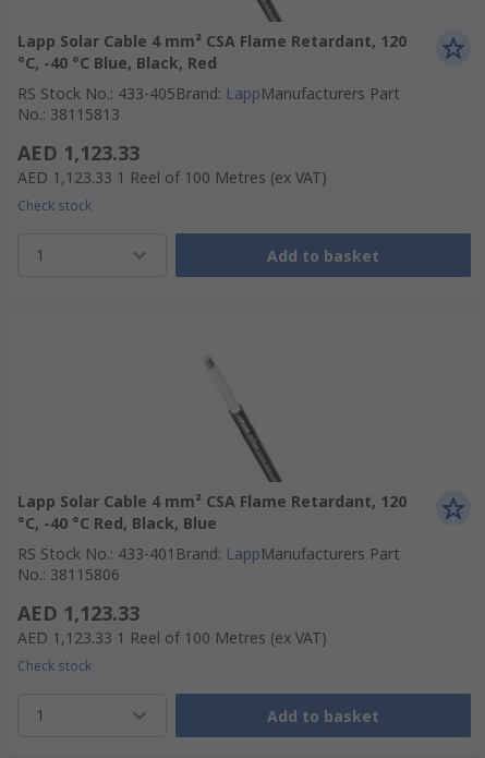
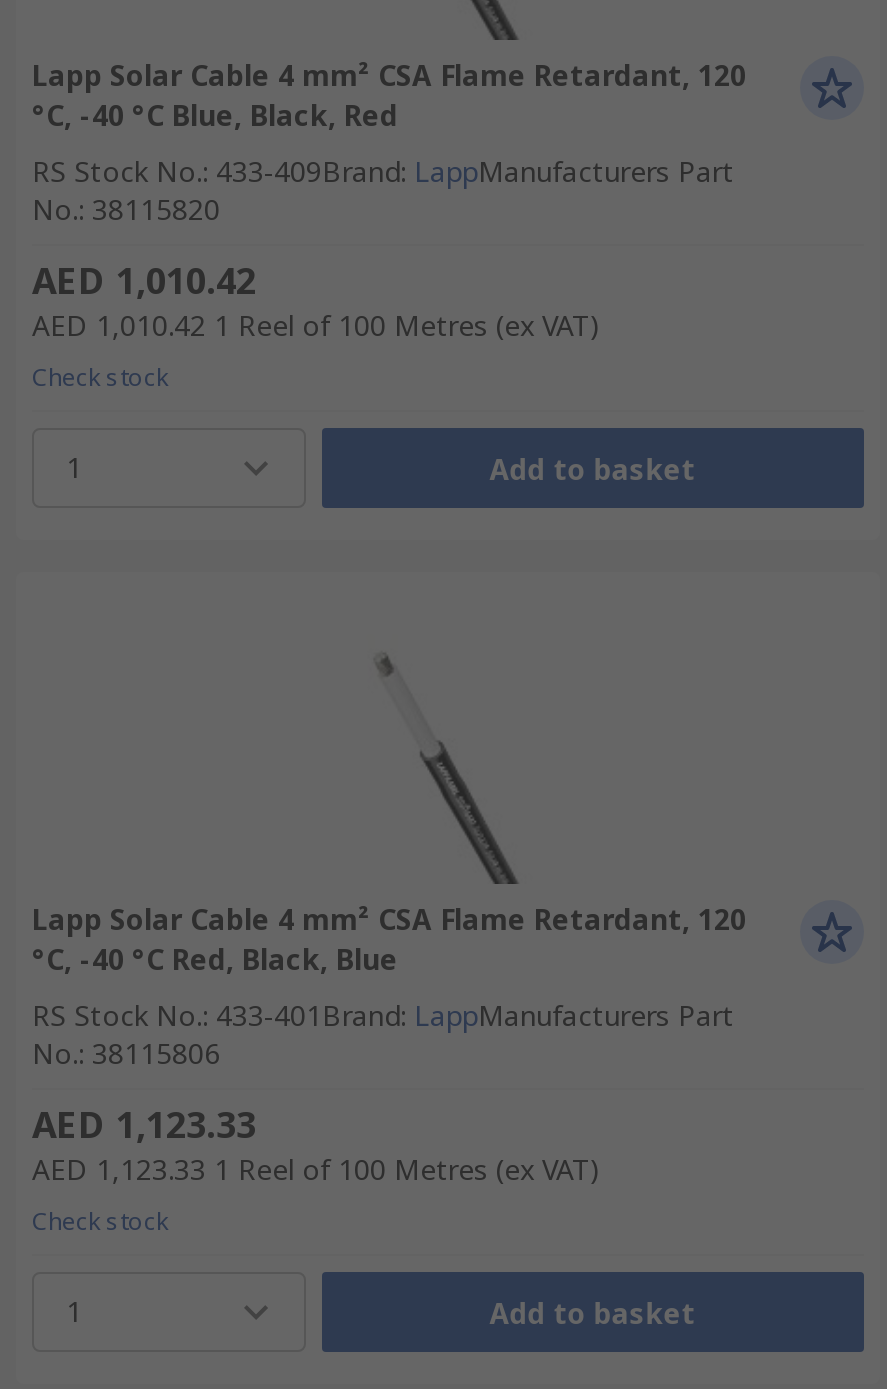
[17,83,400,104] RS Stock No.: 433-405Brand: LappManufacturers Part -> [32,152,734,190] RS Stock No.: 433-409Brand: LappManufacturers Part
[17,104,120,124] No.: 38115813 -> [32,190,220,228] No.: 38115820
[17,140,140,166] AED 1,123.33 -> [32,256,256,304] AED 1,010.42
[17,167,327,188] AED 1,123.33 1 Reel of 100 Metres (ex VAT) -> [32,306,600,344] AED 1,010.42 1 Reel of 100 Metres (ex VAT)

